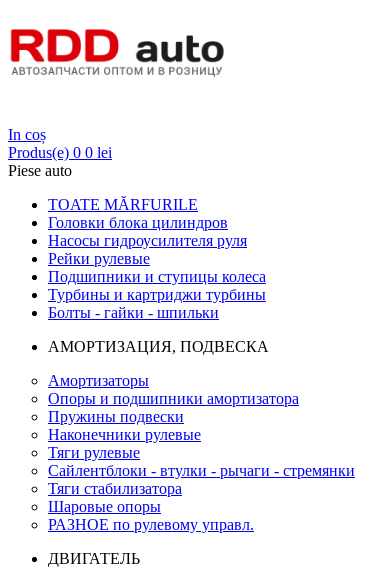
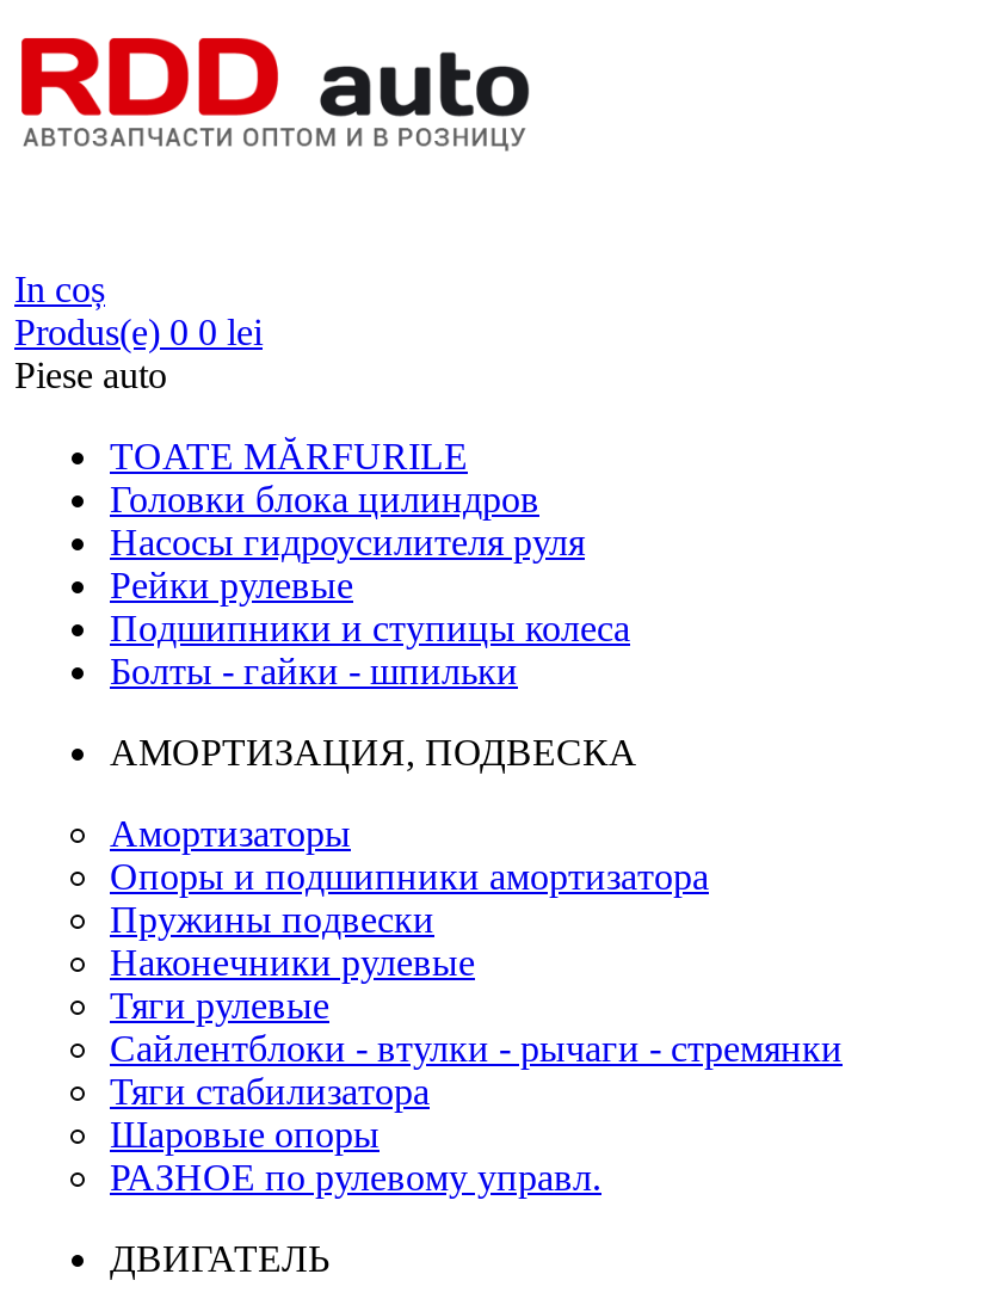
[48,285,266,302] Турбины и картриджи турбины -> none

